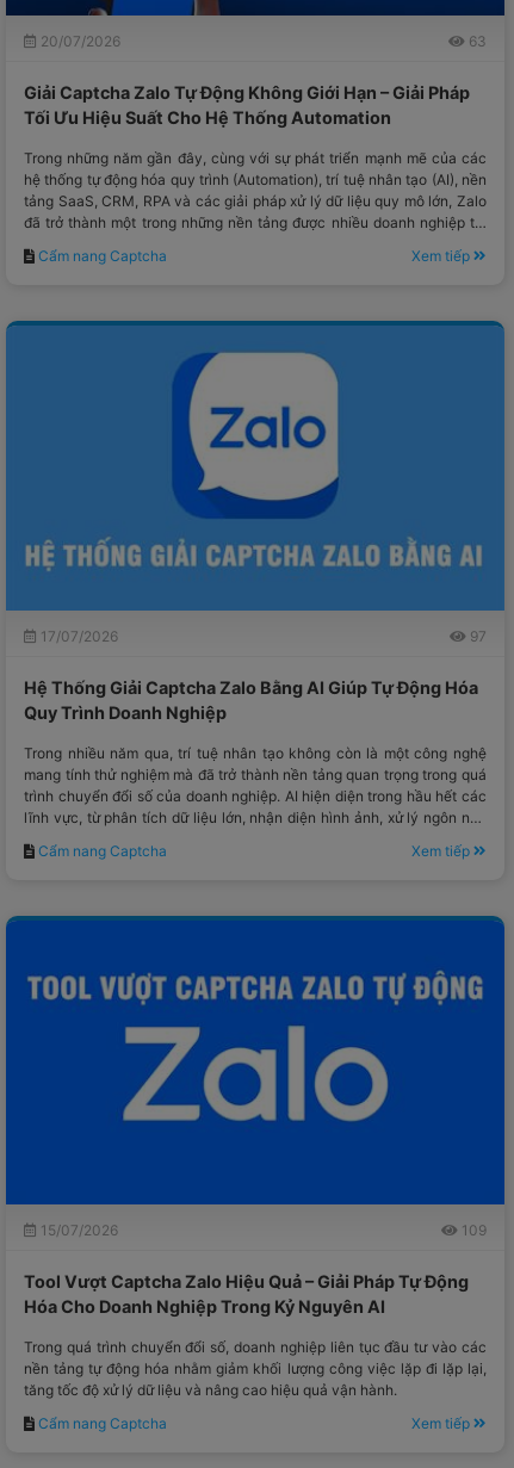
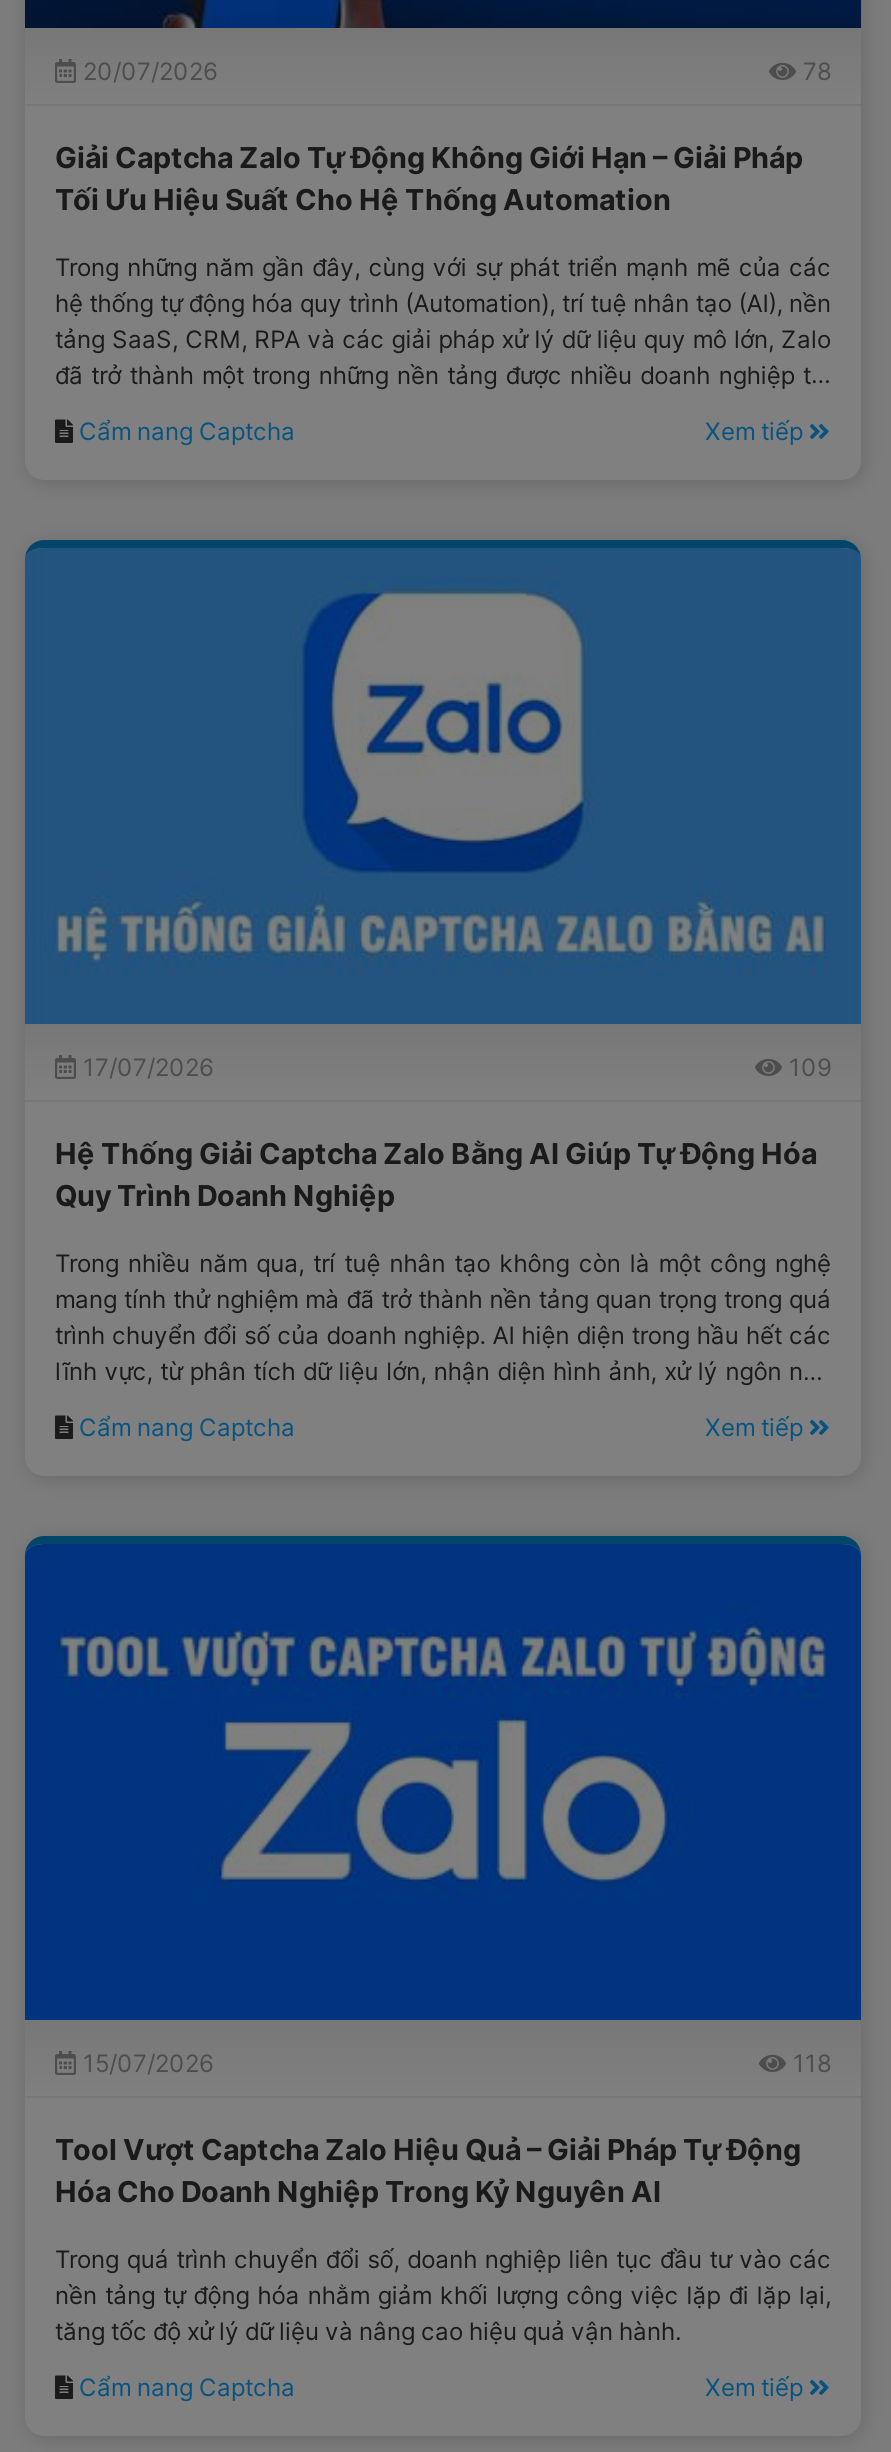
[465,32,487,50] 63 -> [797,54,831,84] 78
[466,627,487,645] 97 -> [783,1051,831,1081] 109
[458,1221,487,1239] 109 -> [787,2048,831,2078] 118

